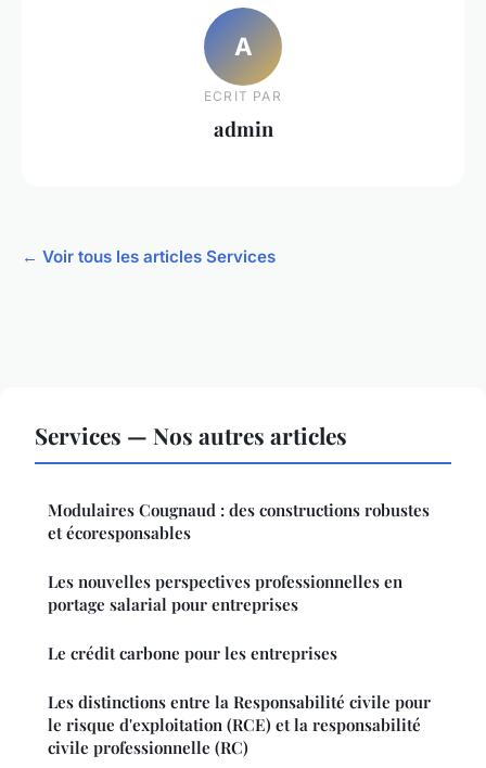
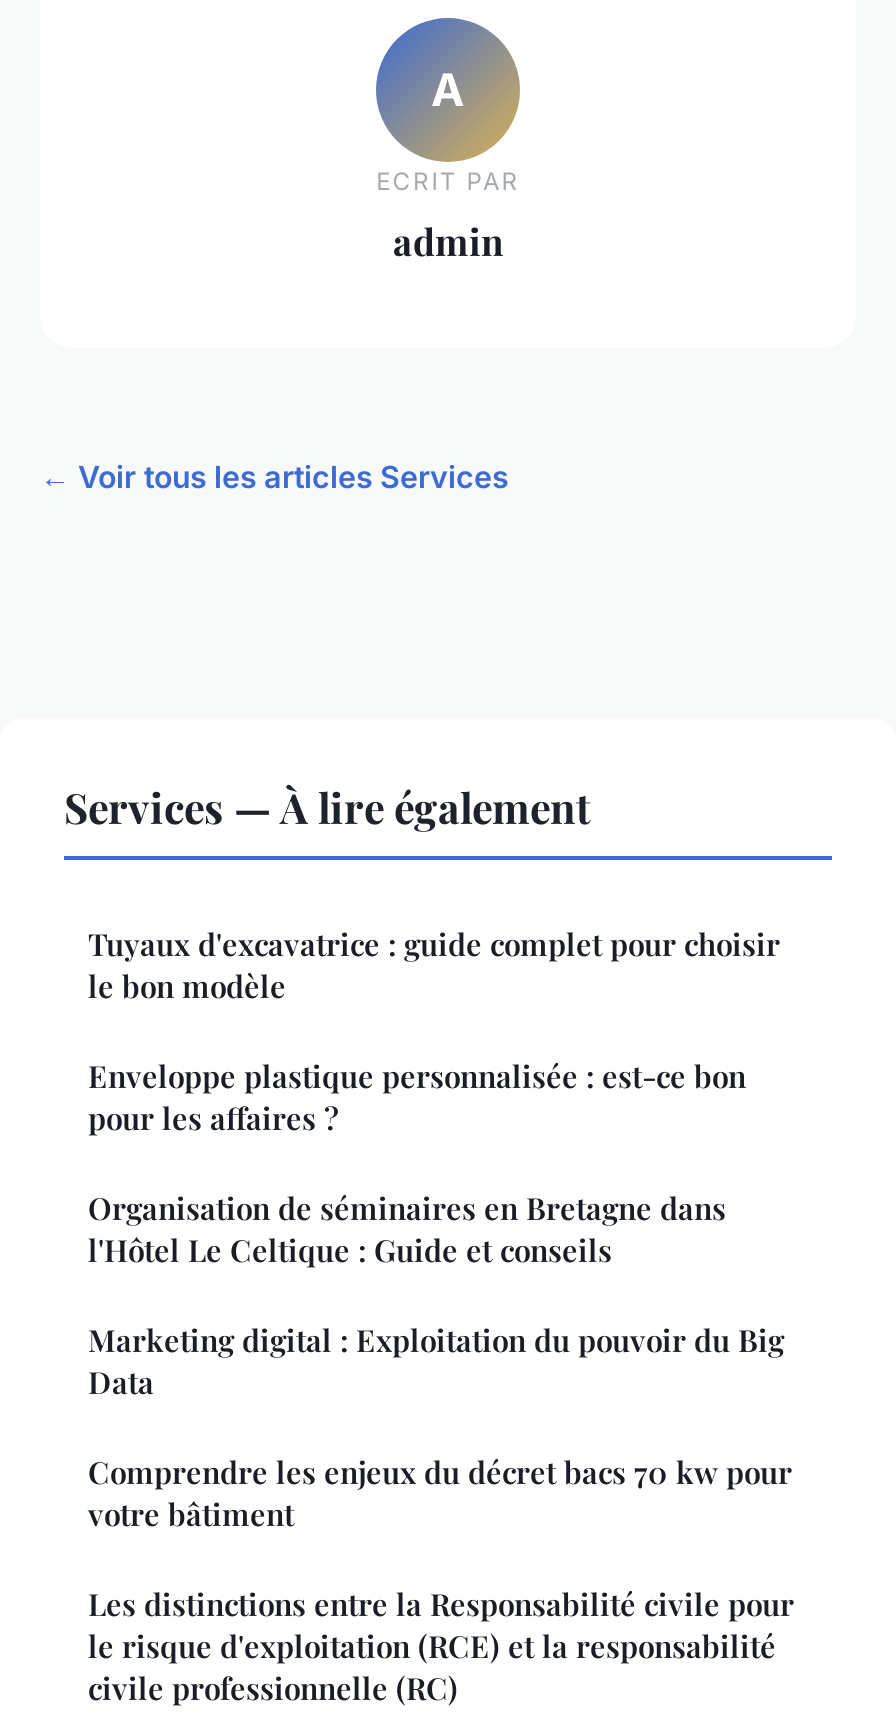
[35,420,430,664] Services — Nos autres articles | Modulaires Cougnaud : des constructions robustes | et écoresponsables | Les nouvelles perspectives professionnelles en | portage salarial pour entreprises | Le crédit carbone pour les entreprises -> [64,778,792,1534] Services — À lire également | Tuyaux d'excavatrice : guide complet pour choisir | le bon modèle | Enveloppe plastique personnalisée : est-ce bon | pour les affaires ? | Organisation de séminaires en Bretagne dans | l'Hôtel Le Celtique : Guide et conseils | Marketing digital : Exploitation du pouvoir du Big | Data | Comprendre les enjeux du décret bacs 70 kw pour | votre bâtiment

